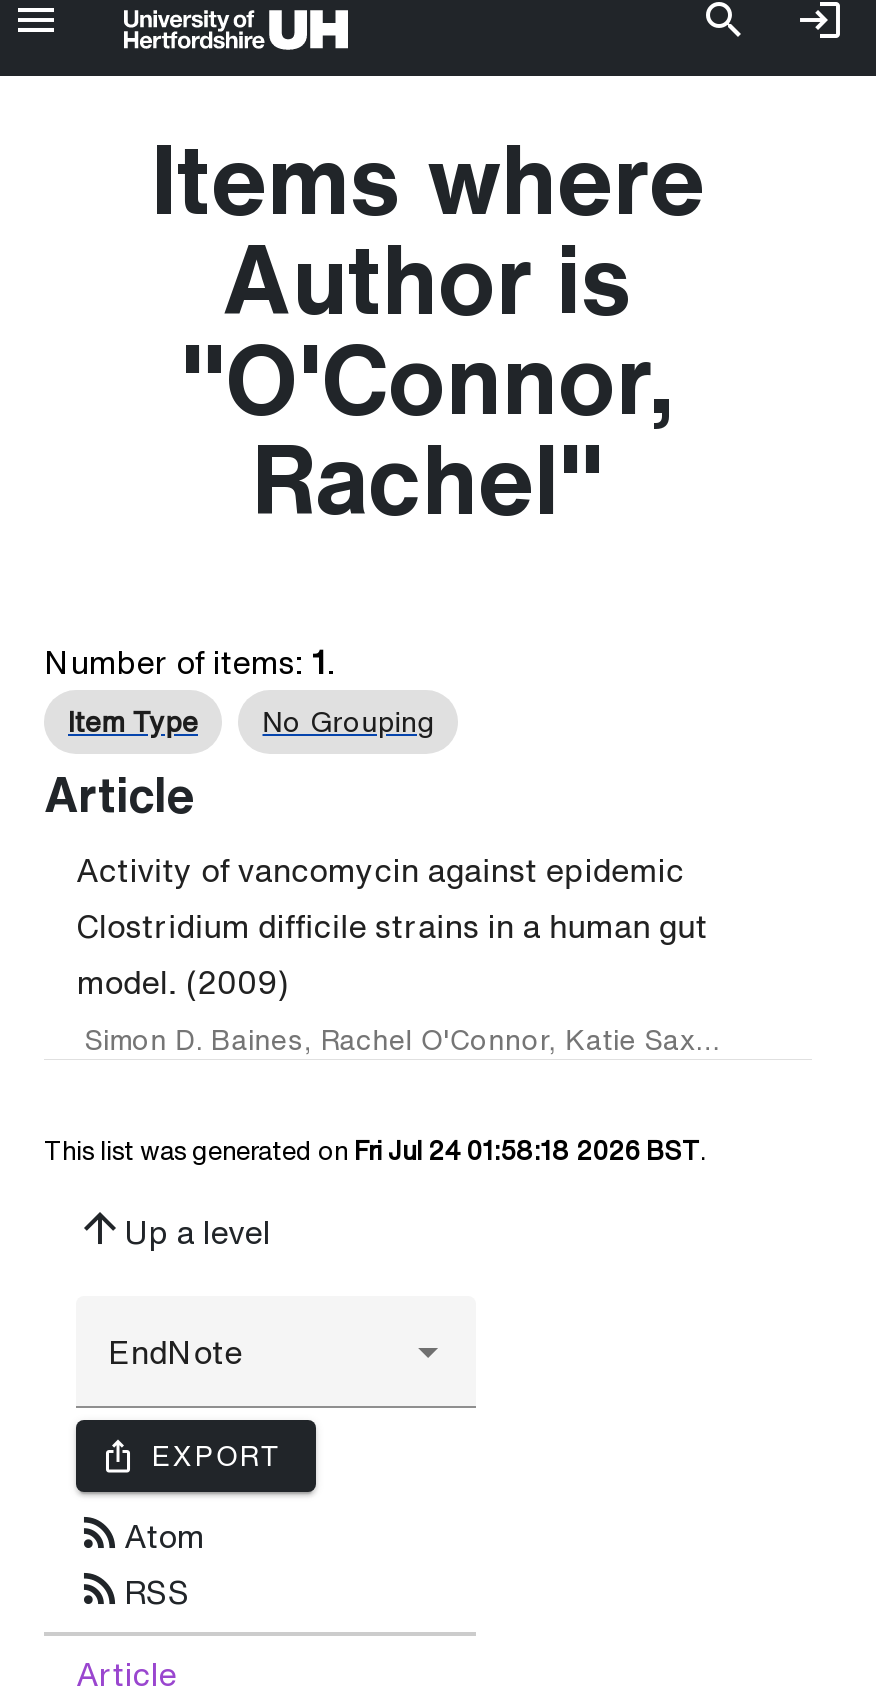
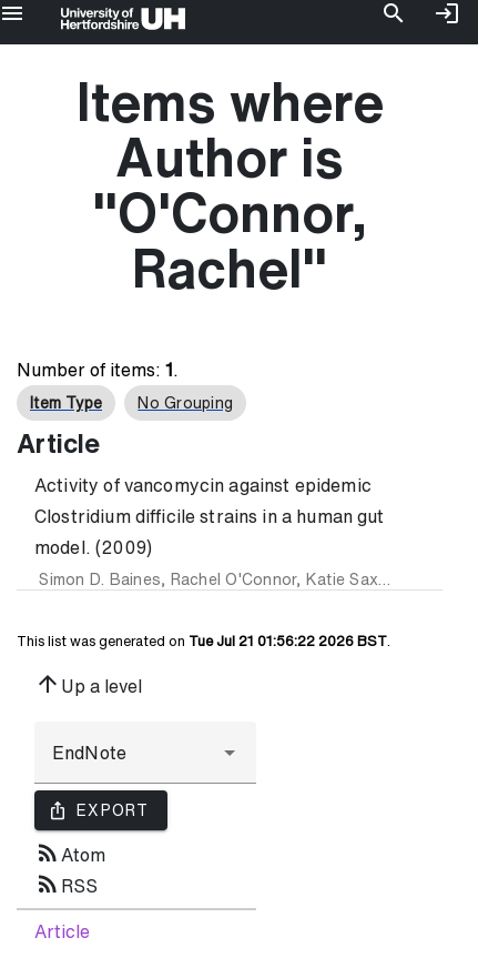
[44,1139,706,1165] This list was generated on Fri Jul 24 01:58:18 2026 BST. -> [17,634,390,649] This list was generated on Tue Jul 21 01:56:22 2026 BST.

